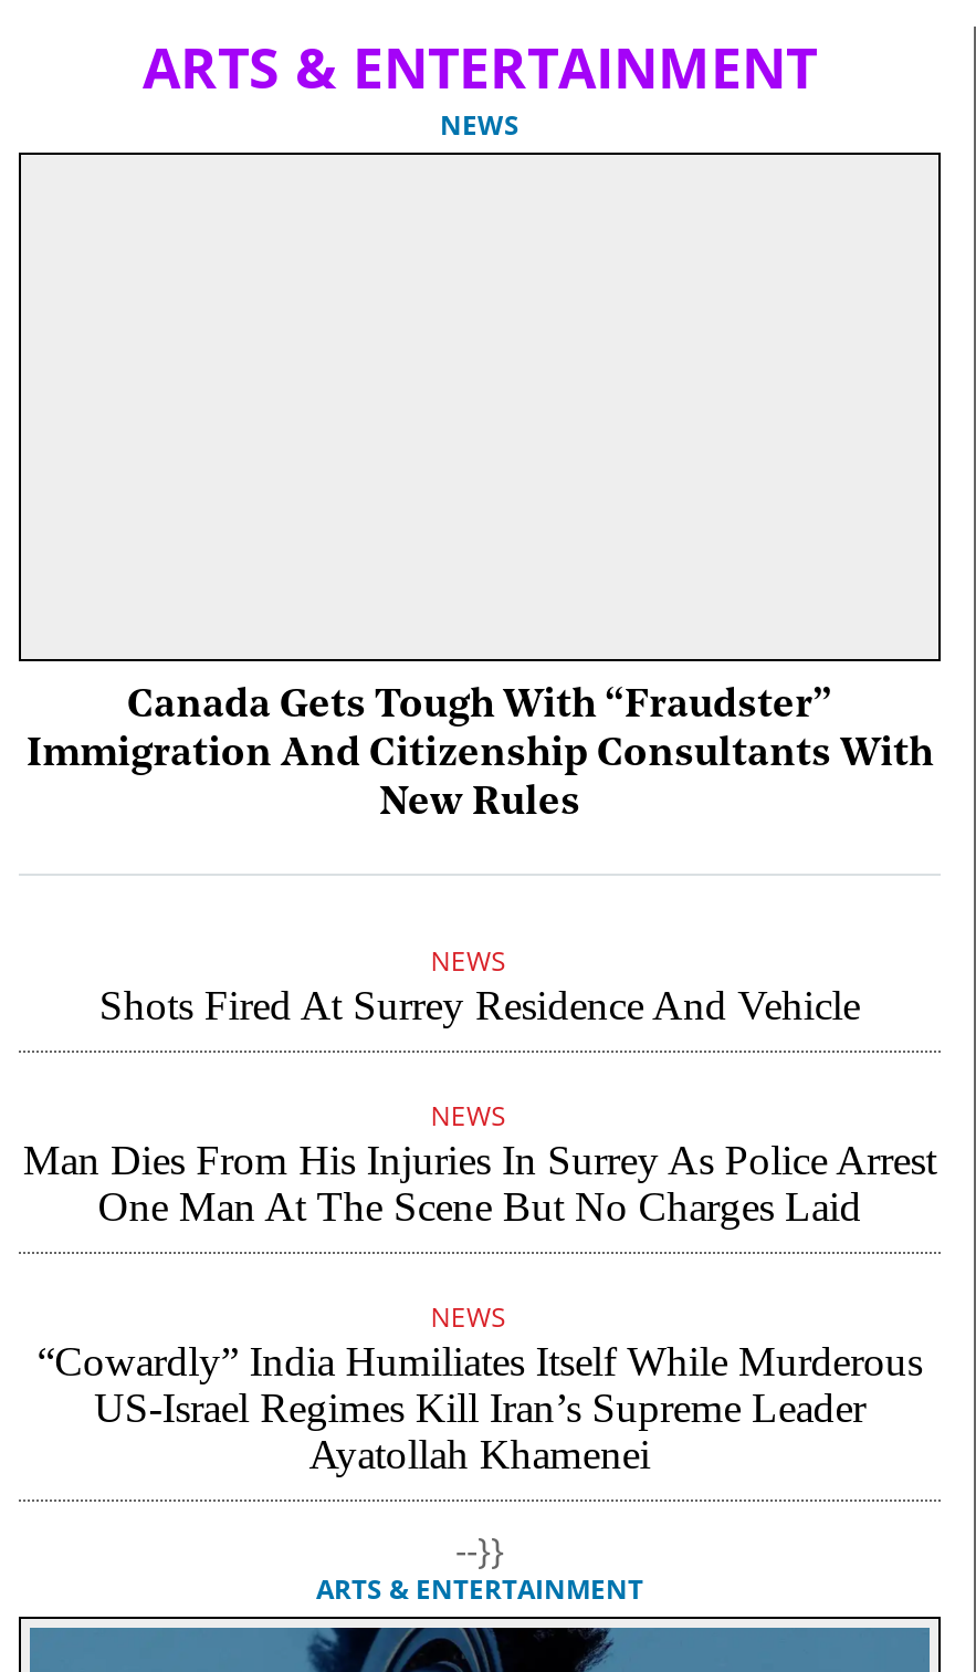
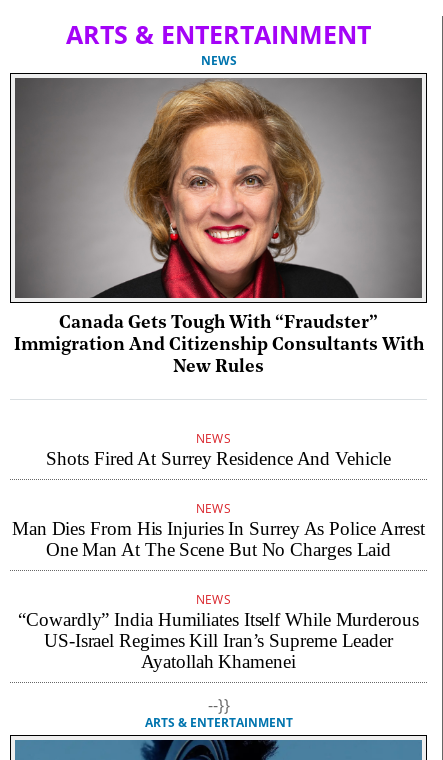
none -> [14,77,423,299] [image]

